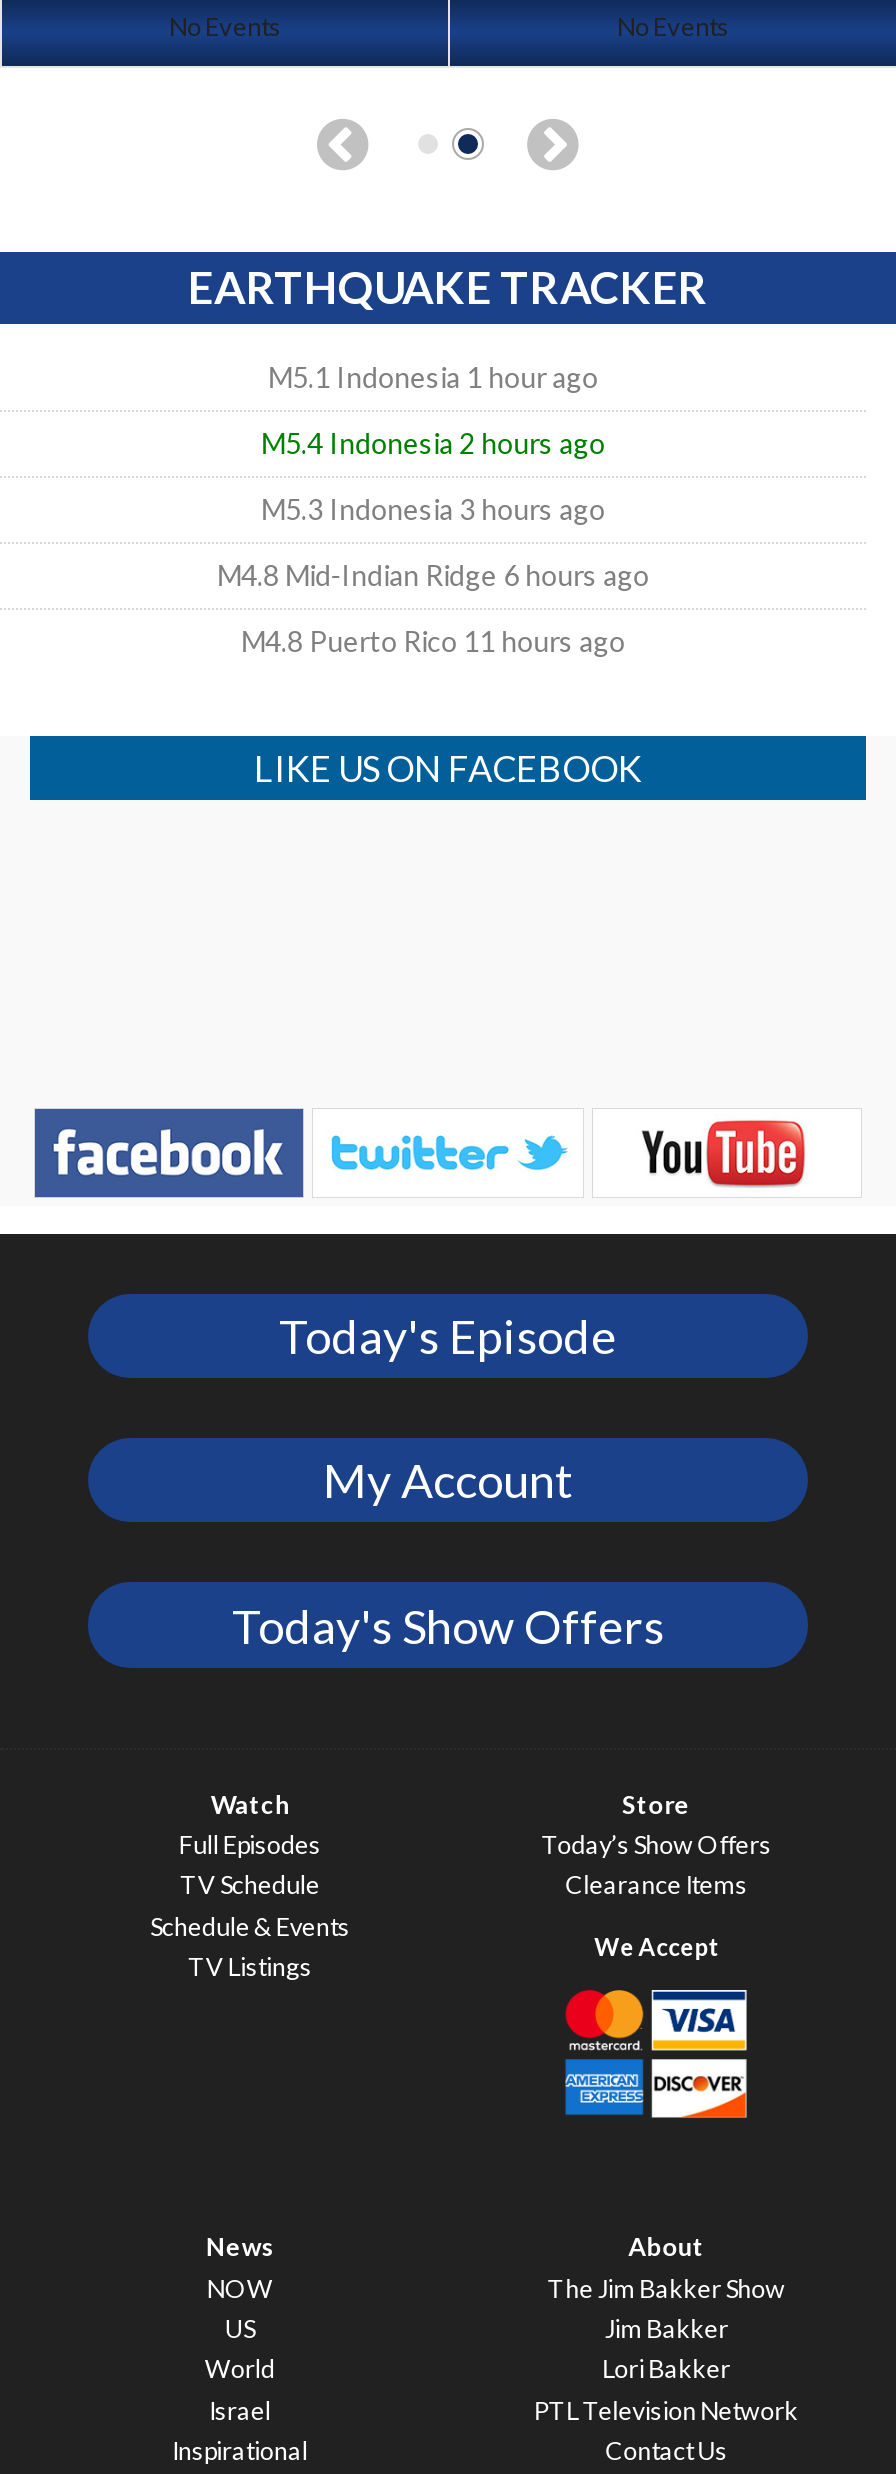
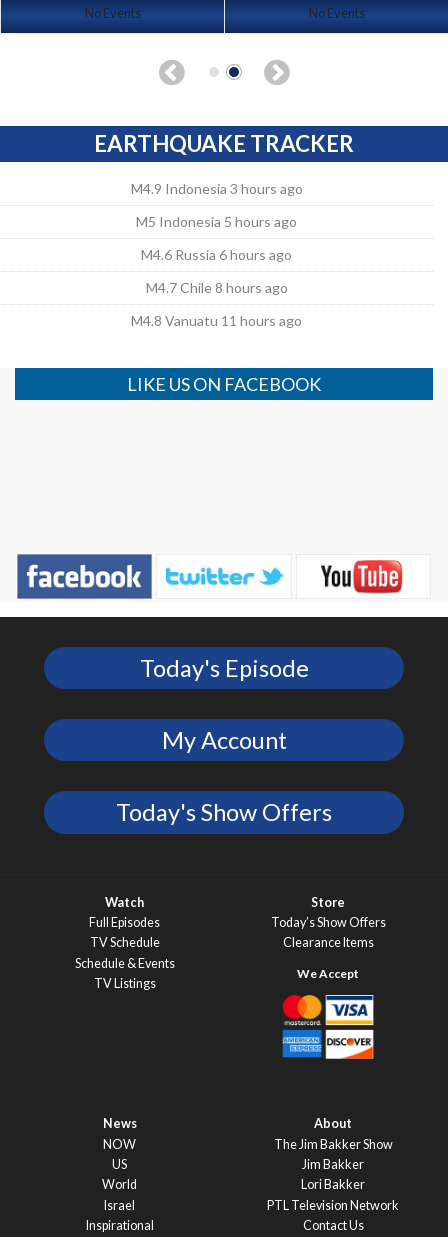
[268,360,598,394] M5.1 Indonesia 1 hour ago -> [131,180,303,197] M4.9 Indonesia 3 hours ago
[261,426,605,460] M5.4 Indonesia 2 hours ago -> [136,213,297,230] M5 Indonesia 5 hours ago
[261,492,605,526] M5.3 Indonesia 3 hours ago -> [141,246,292,263] M4.6 Russia 6 hours ago
[217,558,649,592] M4.8 Mid-Indian Ridge 6 hours ago -> [146,279,288,296] M4.7 Chile 8 hours ago
[241,624,625,658] M4.8 Puerto Rico 11 hours ago -> [131,312,302,329] M4.8 Vanuatu 11 hours ago

